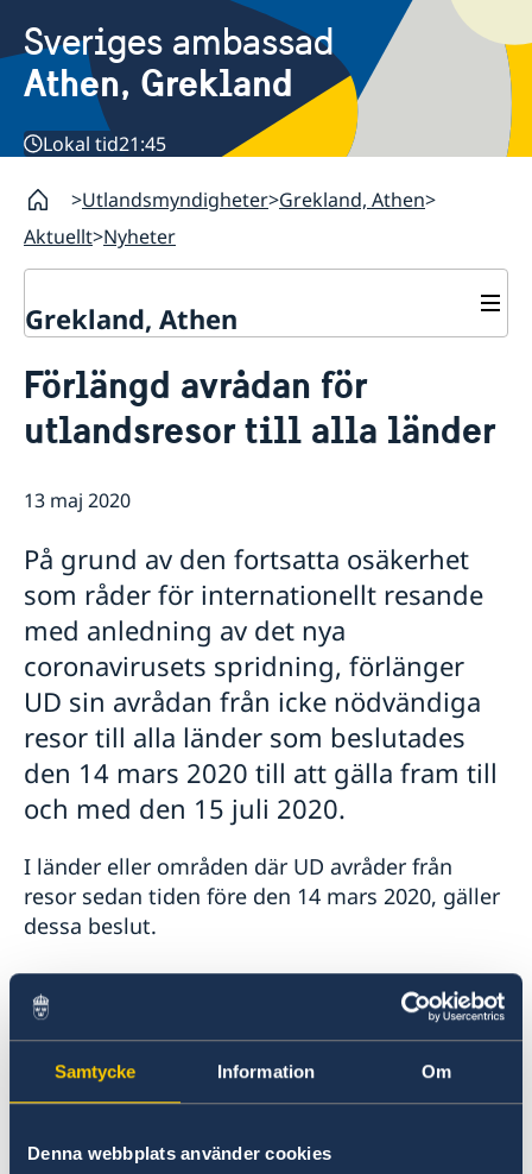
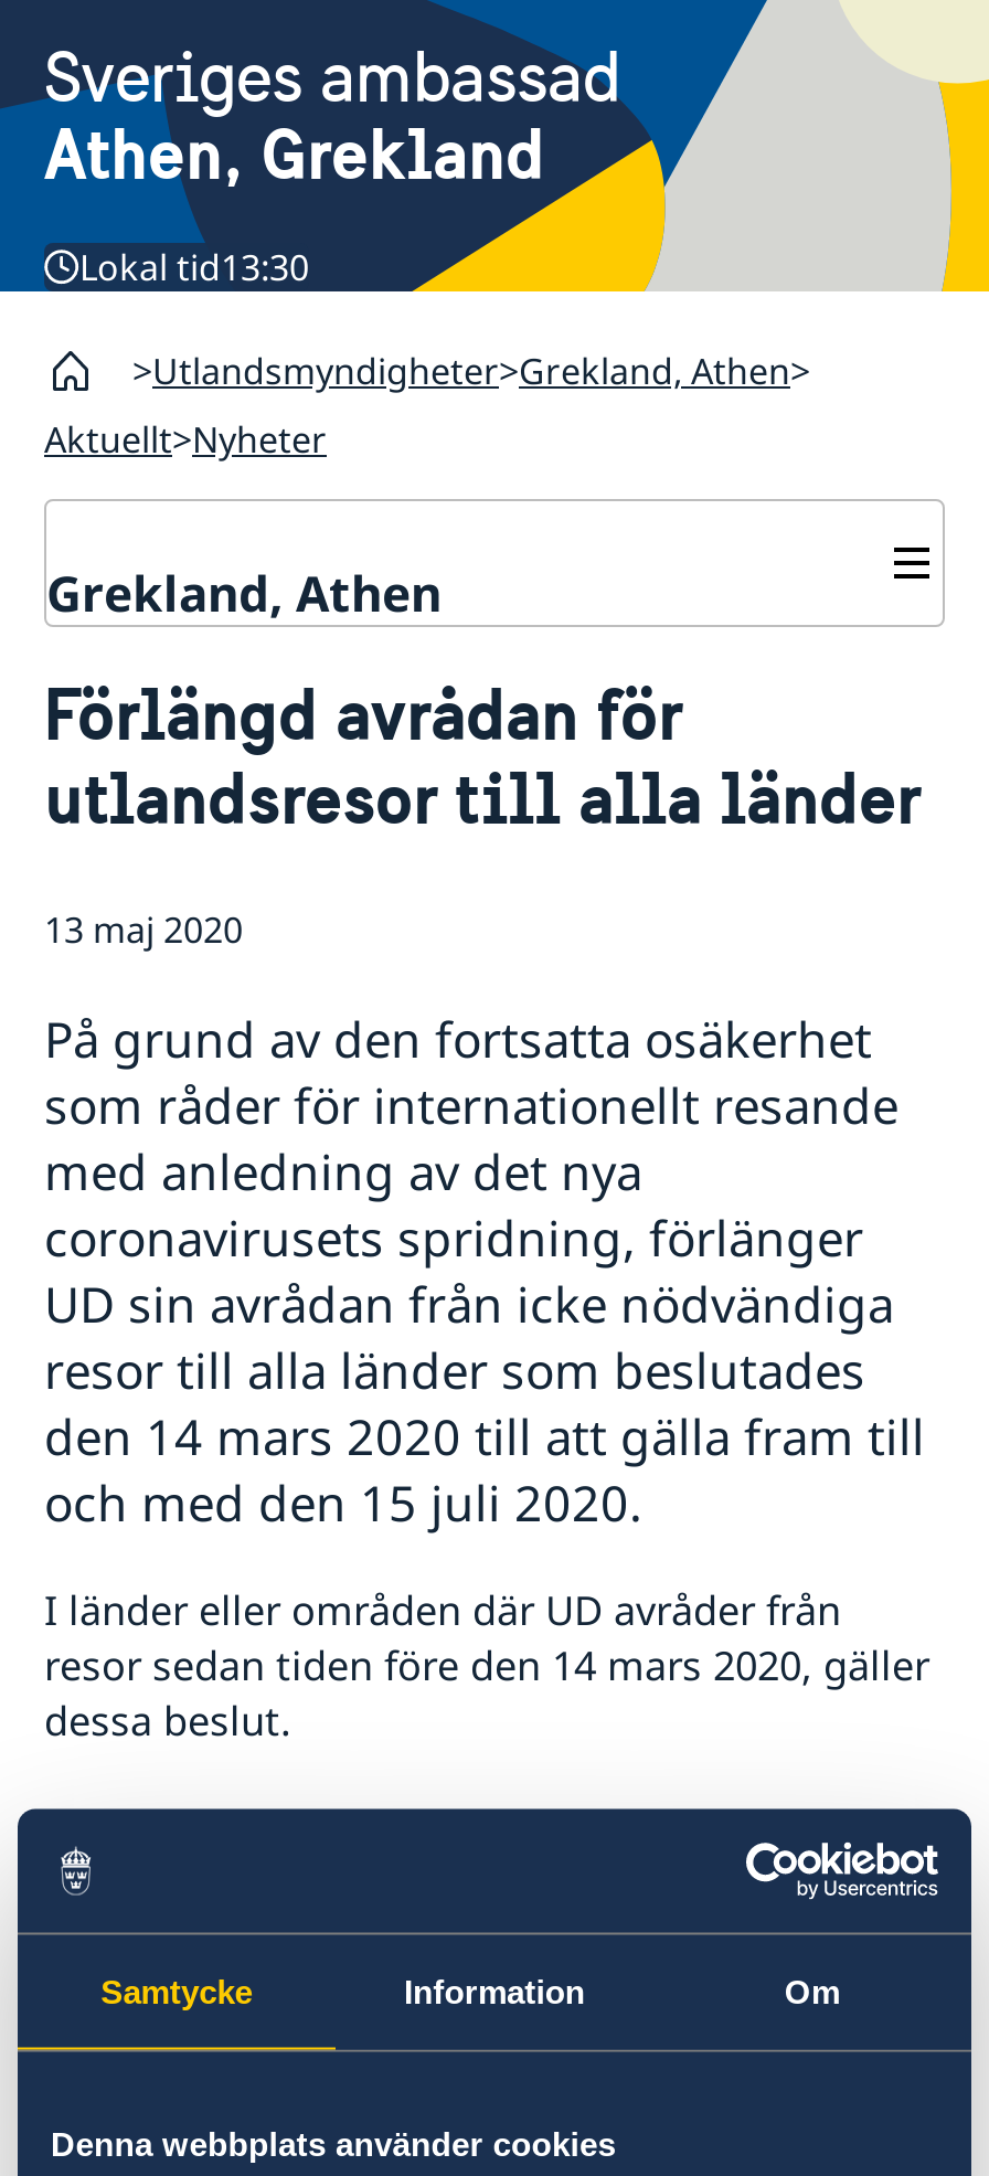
[43,131,166,157] Lokal tid21:45 -> [79,244,309,293] Lokal tid13:30

